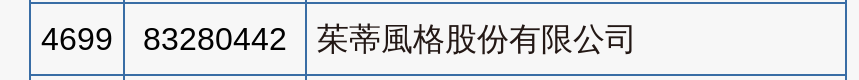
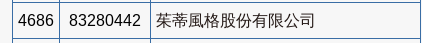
[41,22,637,56] 4699 83280442 茱蒂風格股份有限公司 -> [18,12,316,29] 4686 83280442 茱蒂風格股份有限公司

